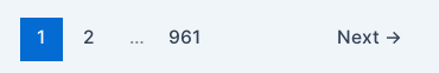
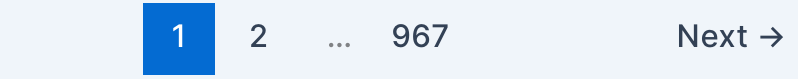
[169,26,201,48] 961 -> [391,16,449,54] 967

